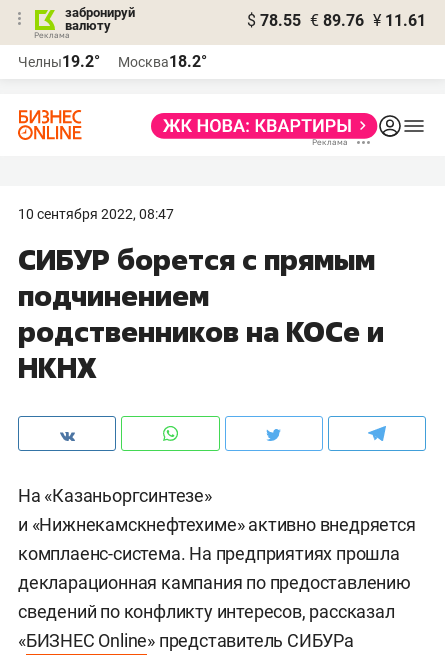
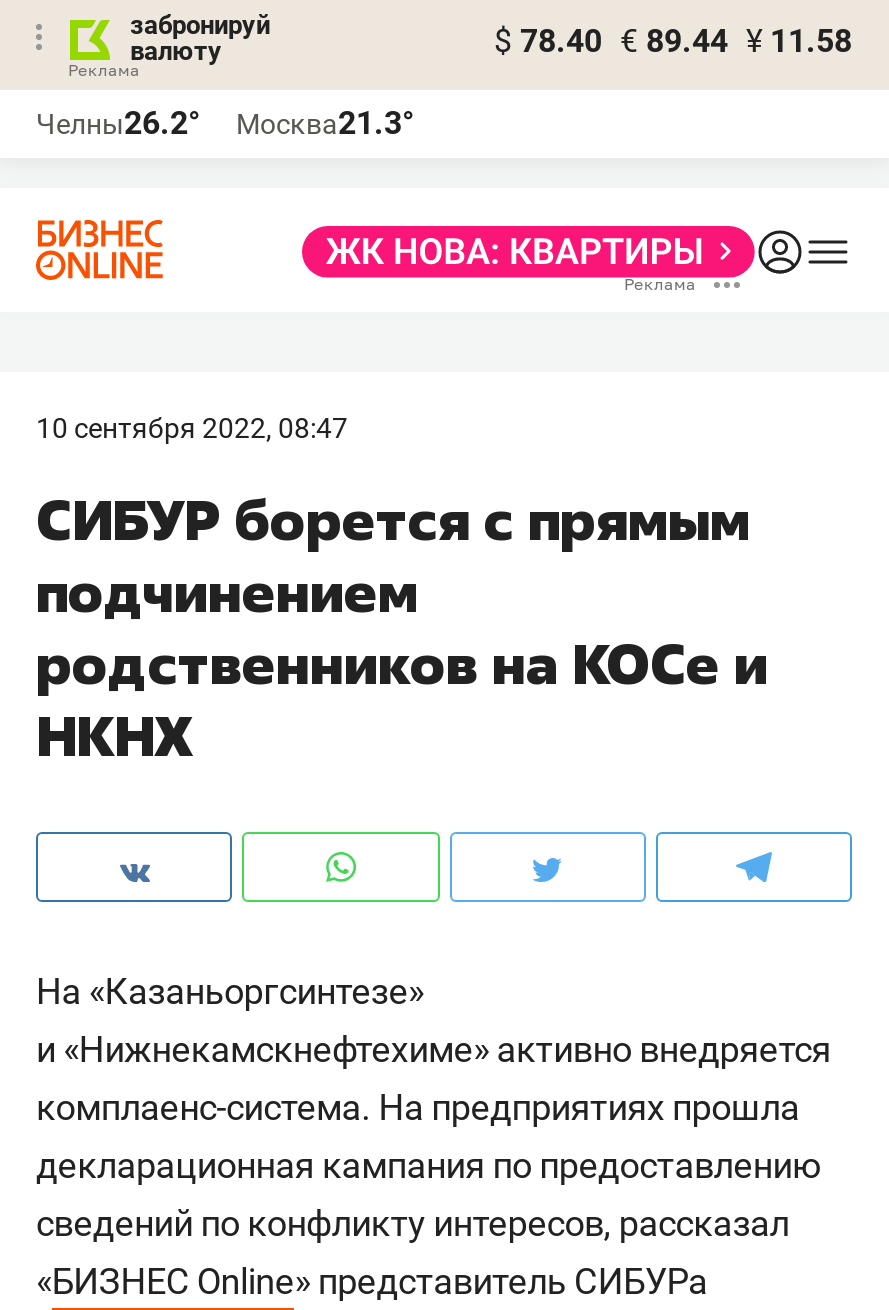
[247,11,426,30] $ 78.55 € 89.76 ¥ 11.61 -> [494,22,852,60] $ 78.40 € 89.44 ¥ 11.58
[18,52,100,71] Челны19.2° -> [36,104,200,142] Челны26.2°
[118,52,207,71] Москва18.2° -> [236,104,414,142] Москва21.3°

